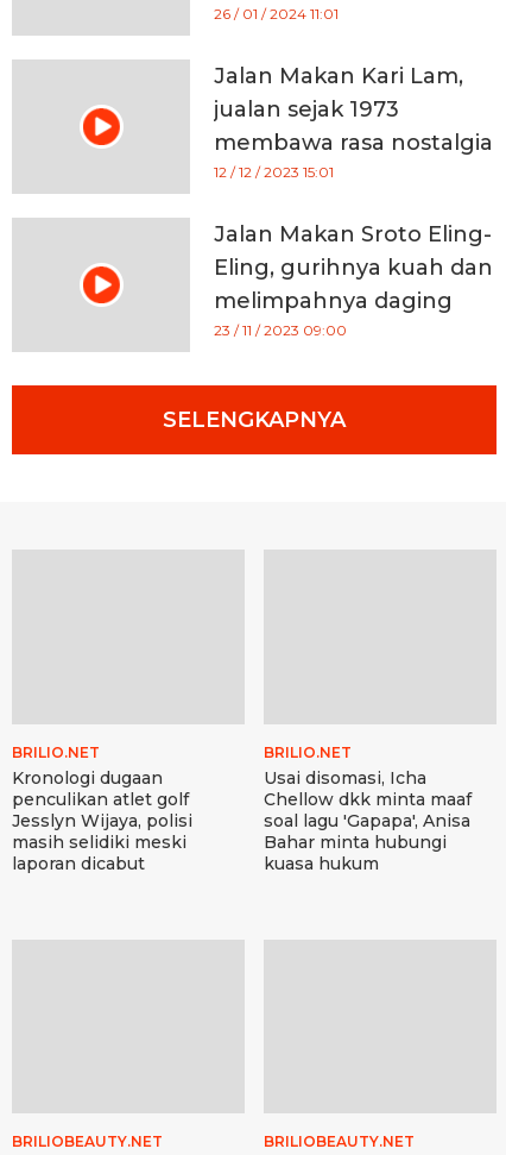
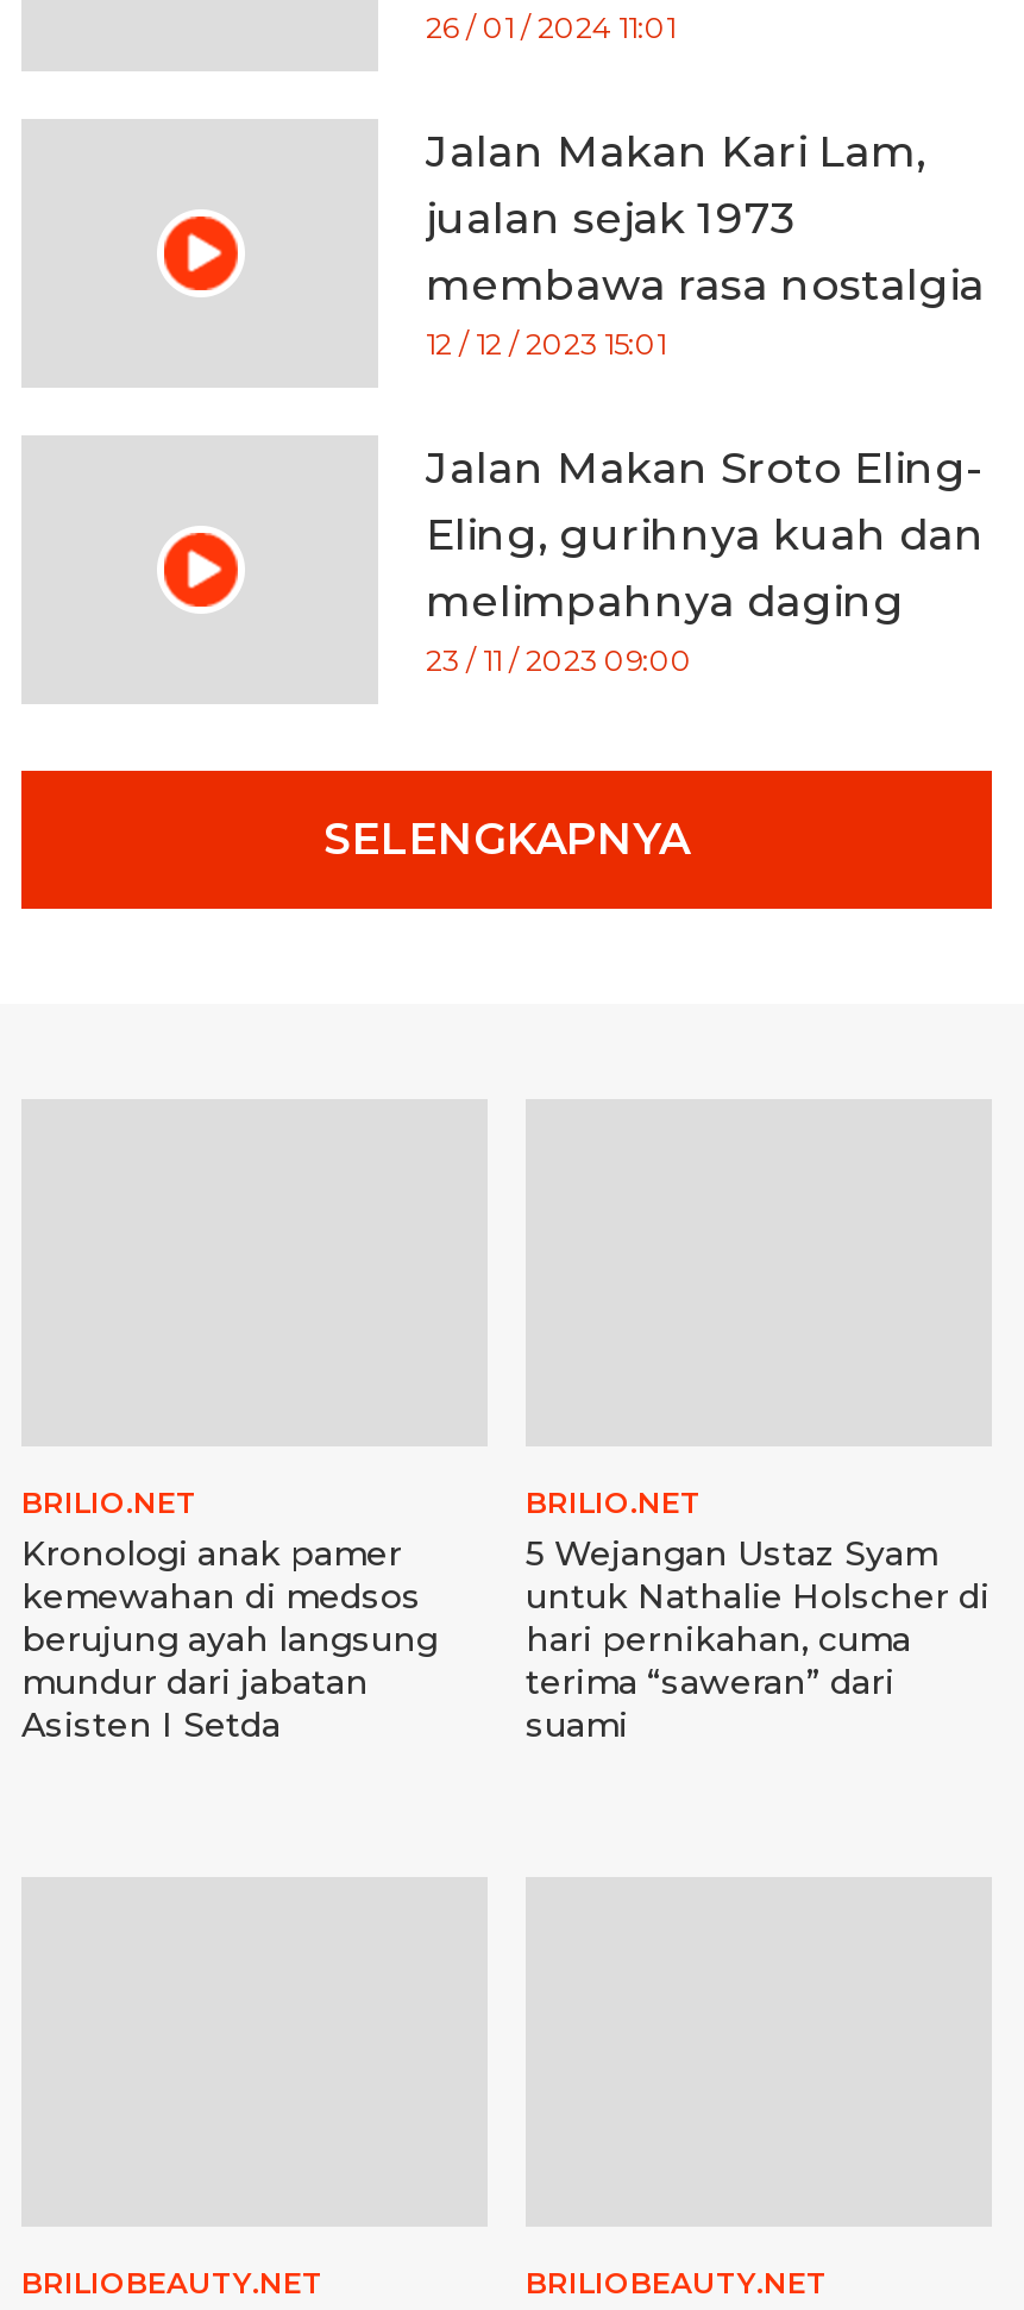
[12,767,192,874] Kronologi dugaan | penculikan atlet golf | Jesslyn Wijaya, polisi | masih selidiki meski | laporan dicabut -> [21,1533,438,1748] Kronologi anak pamer | kemewahan di medsos | berujung ayah langsung | mundur dari jabatan | Asisten I Setda
[264,767,472,874] Usai disomasi, Icha | Chellow dkk minta maaf | soal lagu 'Gapapa', Anisa | Bahar minta hubungi | kuasa hukum -> [526,1533,990,1748] 5 Wejangan Ustaz Syam | untuk Nathalie Holscher di | hari pernikahan, cuma | terima “saweran” dari | suami

